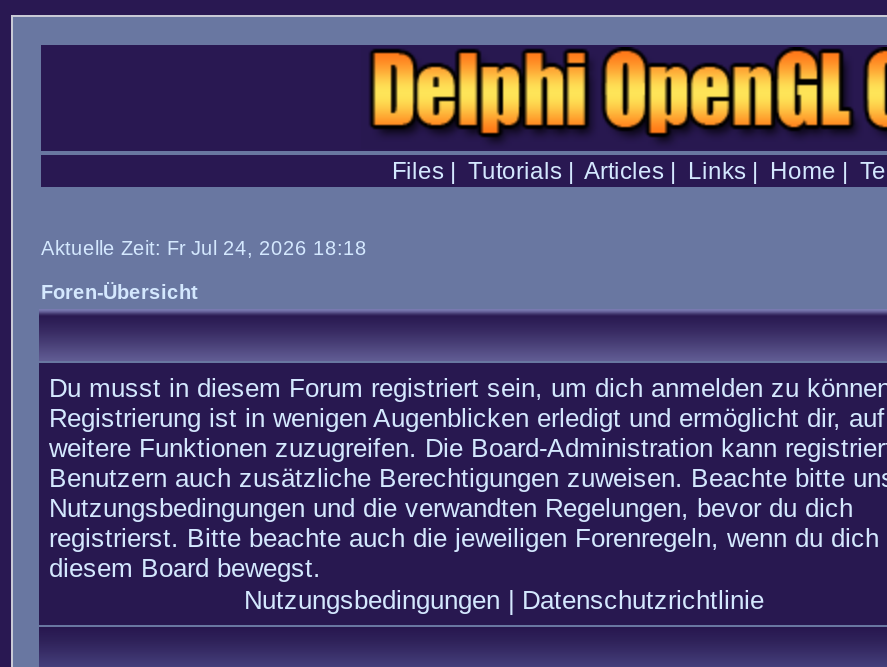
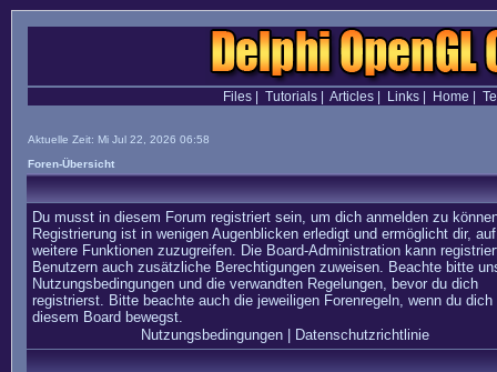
[41,237,367,259] Aktuelle Zeit: Fr Jul 24, 2026 18:18 -> [28,133,210,145] Aktuelle Zeit: Mi Jul 22, 2026 06:58

